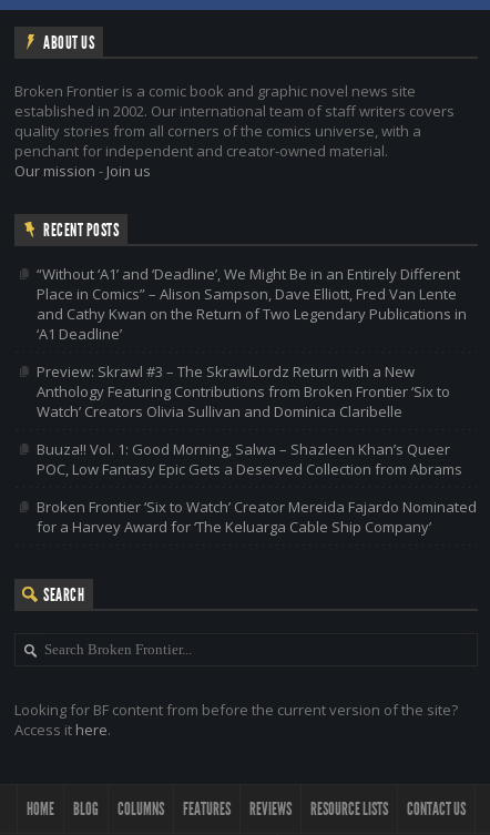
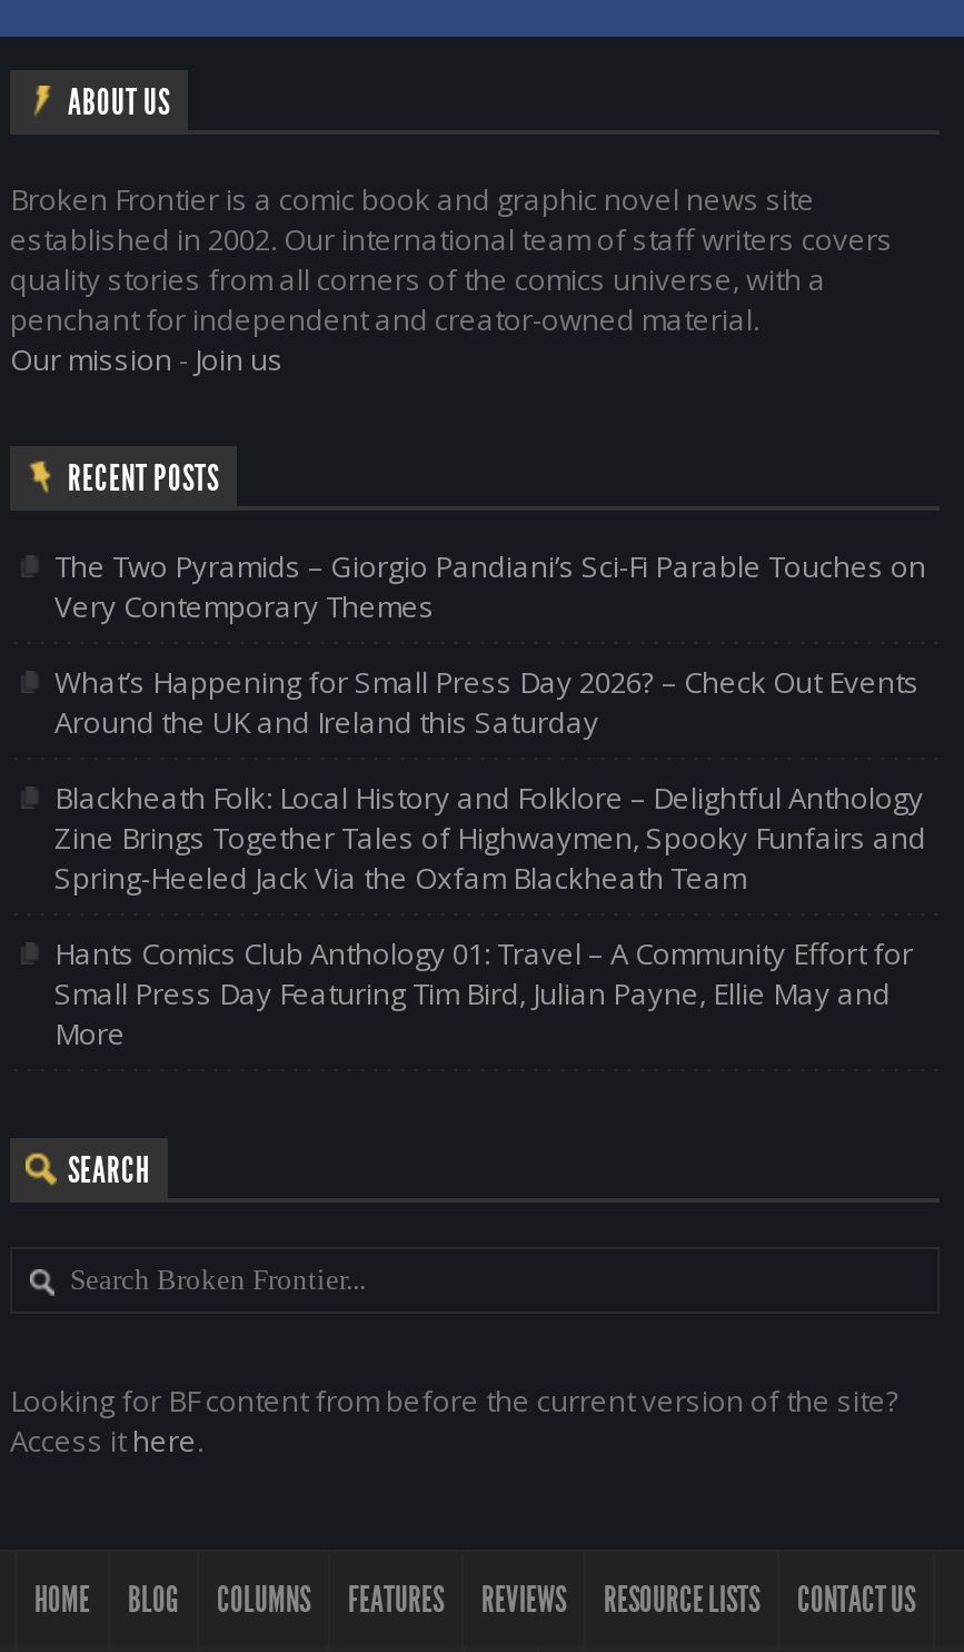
[37,264,467,344] “Without ‘A1’ and ‘Deadline’, We Might Be in an Entirely Different | Place in Comics” – Alison Sampson, Dave Elliott, Fred Van Lente | and Cathy Kwan on the Return of Two Legendary Publications in | ‘A1 Deadline’ -> [54,546,926,626] The Two Pyramids – Giorgio Pandiani’s Sci-Fi Parable Touches on | Very Contemporary Themes
[37,362,450,421] Preview: Skrawl #3 – The SkrawlLordz Return with a New | Anthology Featuring Contributions from Broken Frontier ‘Six to | Watch’ Creators Olivia Sullivan and Dominica Claribelle -> [54,662,920,742] What’s Happening for Small Press Day 2026? – Check Out Events | Around the UK and Ireland this Saturday
[37,439,462,479] Buuza!! Vol. 1: Good Morning, Salwa – Shazleen Khan’s Queer | POC, Low Fantasy Epic Gets a Deserved Collection from Abrams -> [54,778,926,898] Blackheath Folk: Local History and Folklore – Delightful Anthology | Zine Brings Together Tales of Highwaymen, Spooky Funfairs and | Spring-Heeled Jack Via the Oxfam Blackheath Team
[37,497,477,537] Broken Frontier ‘Six to Watch’ Creator Mereida Fajardo Nominated | for a Harvey Award for ‘The Keluarga Cable Ship Company’ -> [54,933,913,1053] Hants Comics Club Anthology 01: Travel – A Community Effort for | Small Press Day Featuring Tim Bird, Julian Payne, Ellie May and | More

